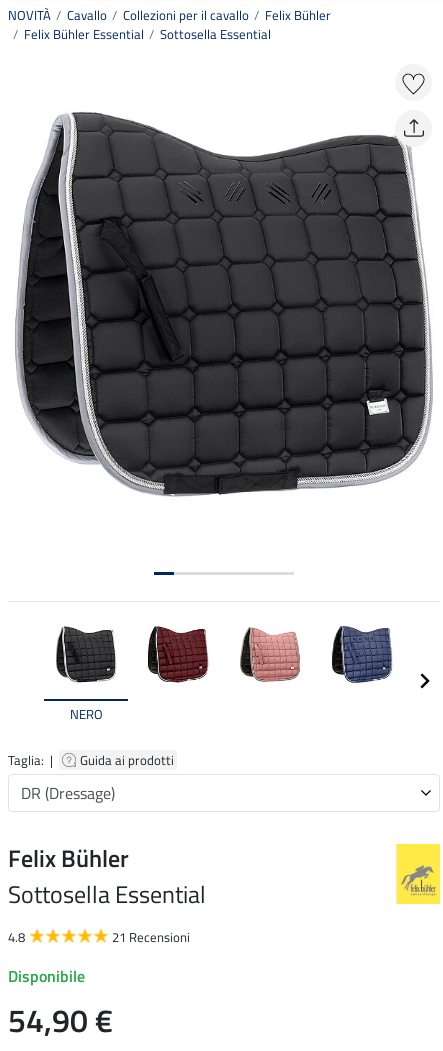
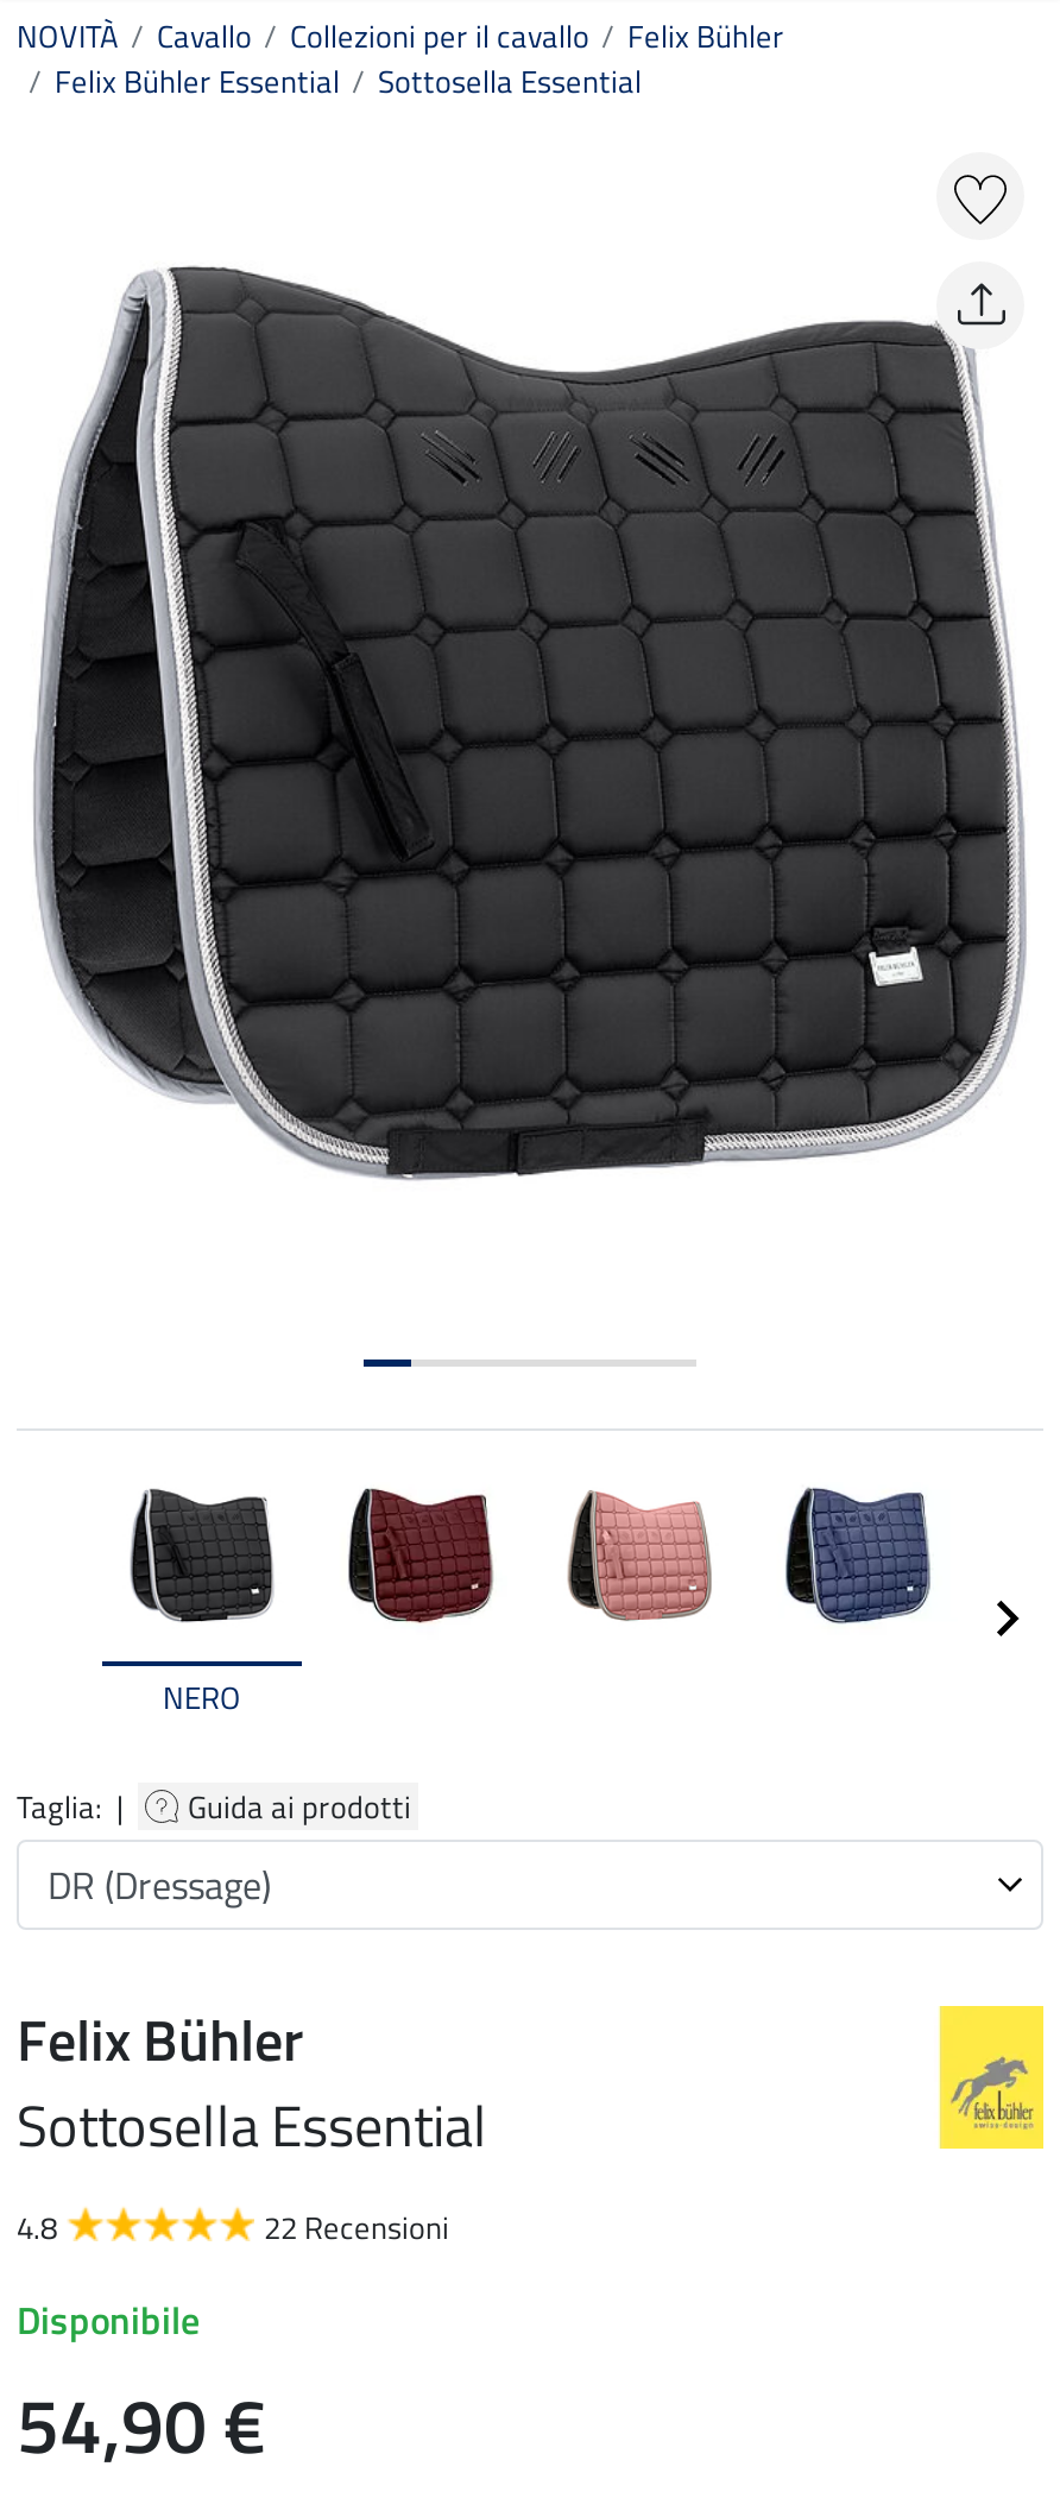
[112,927,190,947] 21 Recensioni -> [264,2203,449,2251] 22 Recensioni

